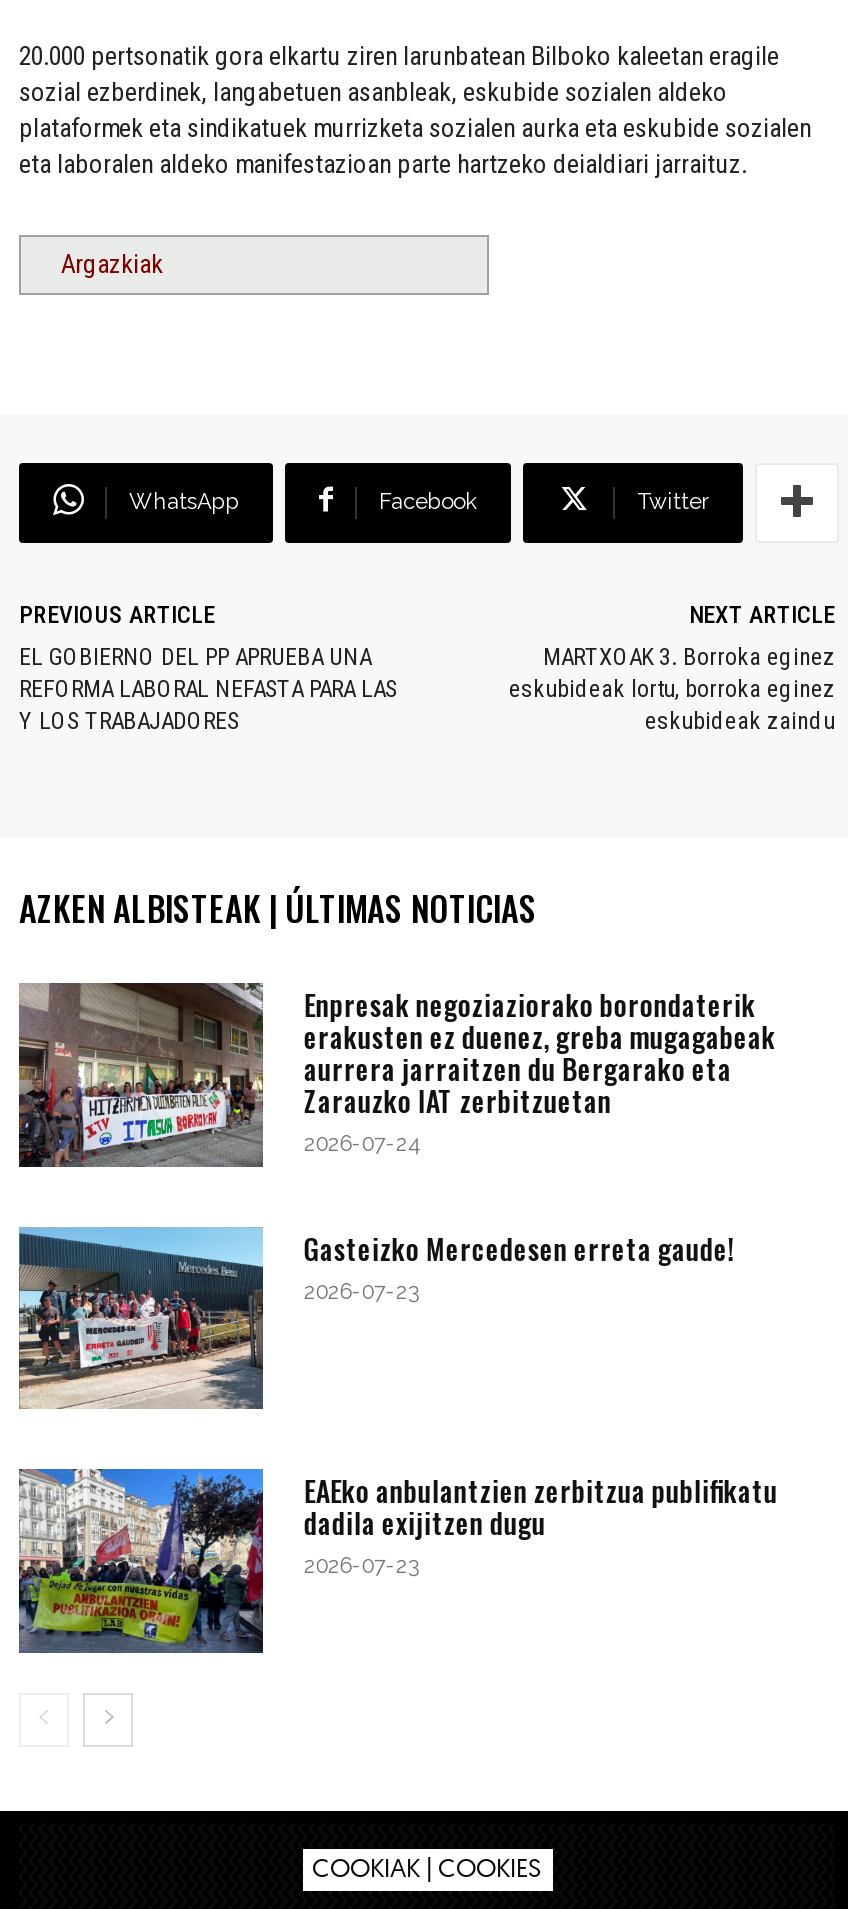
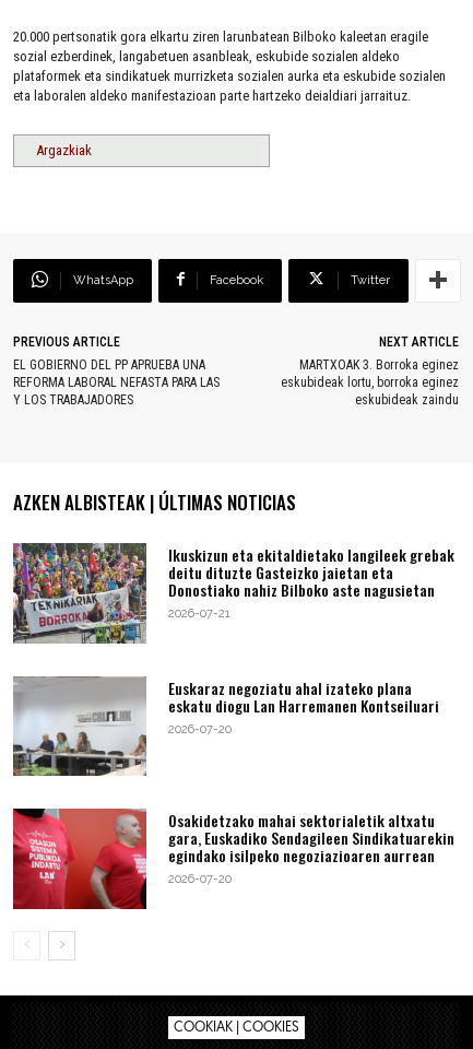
[17,981,776,1167] [image] | Enpresak negoziaziorako borondaterik | erakusten ez duenez, greba mugagabeak | aurrera jarraitzen du Bergarako eta | Zarauzko IAT zerbitzuetan | 2026-07-24 -> [12,543,455,643] [image] | Ikuskizun eta ekitaldietako langileek grebak | deitu dituzte Gasteizko jaietan eta | Donostiako nahiz Bilboko aste nagusietan | 2026-07-21
[19,1226,736,1411] [image] | Gasteizko Mercedesen erreta gaude! | 2026-07-23 -> [13,675,440,776] [image] | Euskaraz negoziatu ahal izateko plana | eskatu diogu Lan Harremanen Kontseiluari | 2026-07-20
[17,1467,778,1655] [image] | EAEko anbulantzien zerbitzua publifikatu | dadila exijitzen dugu | 2026-07-23 -> [12,808,455,910] [image] | Osakidetzako mahai sektorialetik altxatu | gara, Euskadiko Sendagileen Sindikatuarekin | egindako isilpeko negoziazioaren aurrean | 2026-07-20

